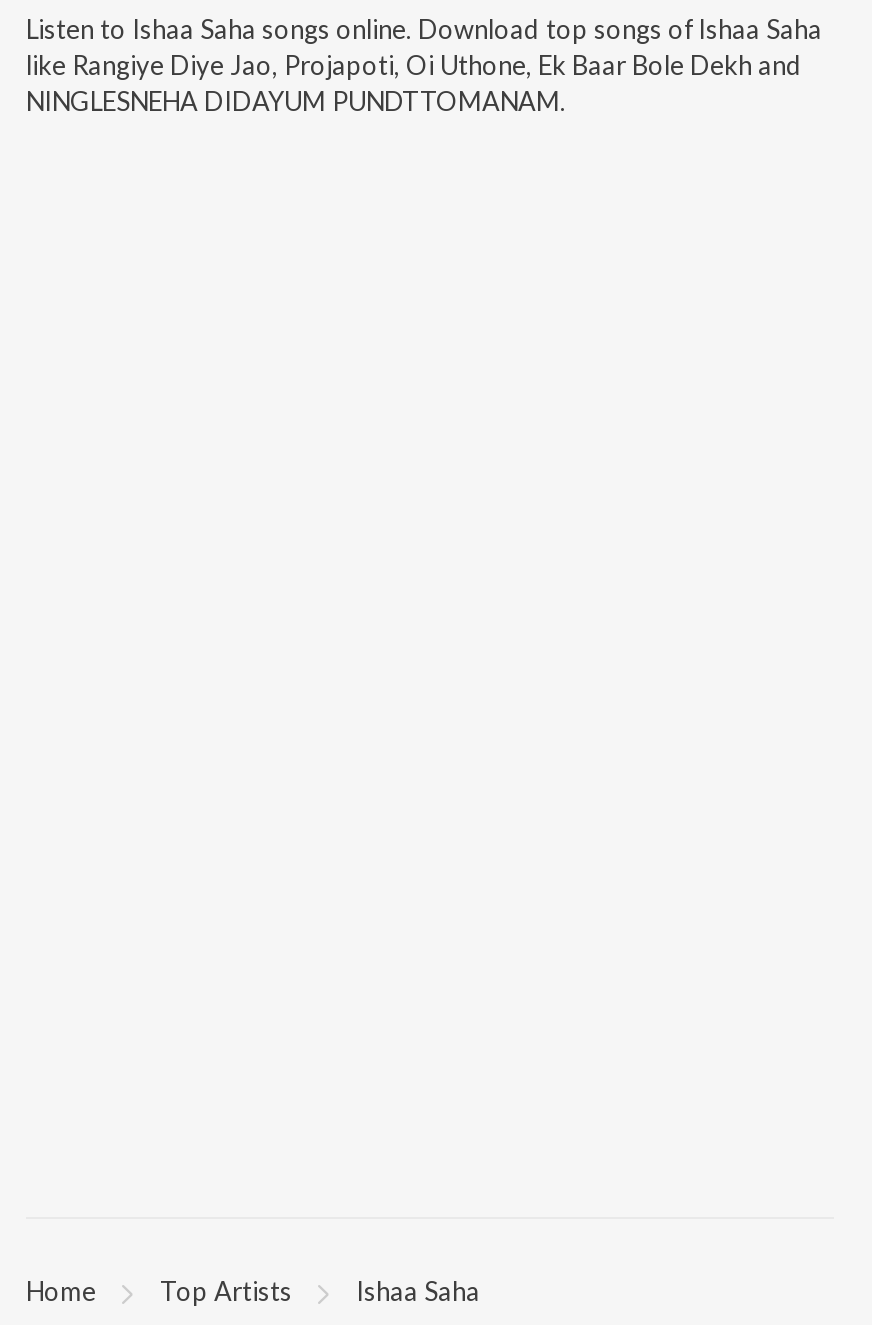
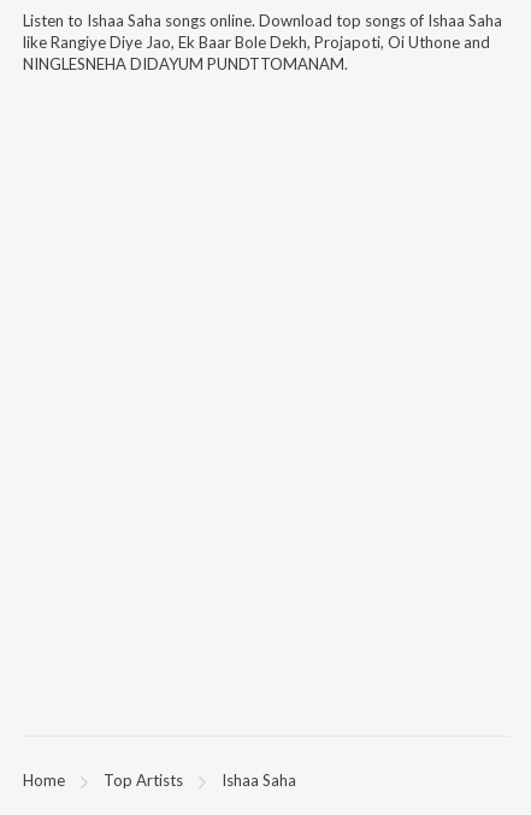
[26,49,802,81] like Rangiye Diye Jao, Projapoti, Oi Uthone, Ek Baar Bole Dekh and -> [23,32,490,52] like Rangiye Diye Jao, Ek Baar Bole Dekh, Projapoti, Oi Uthone and

